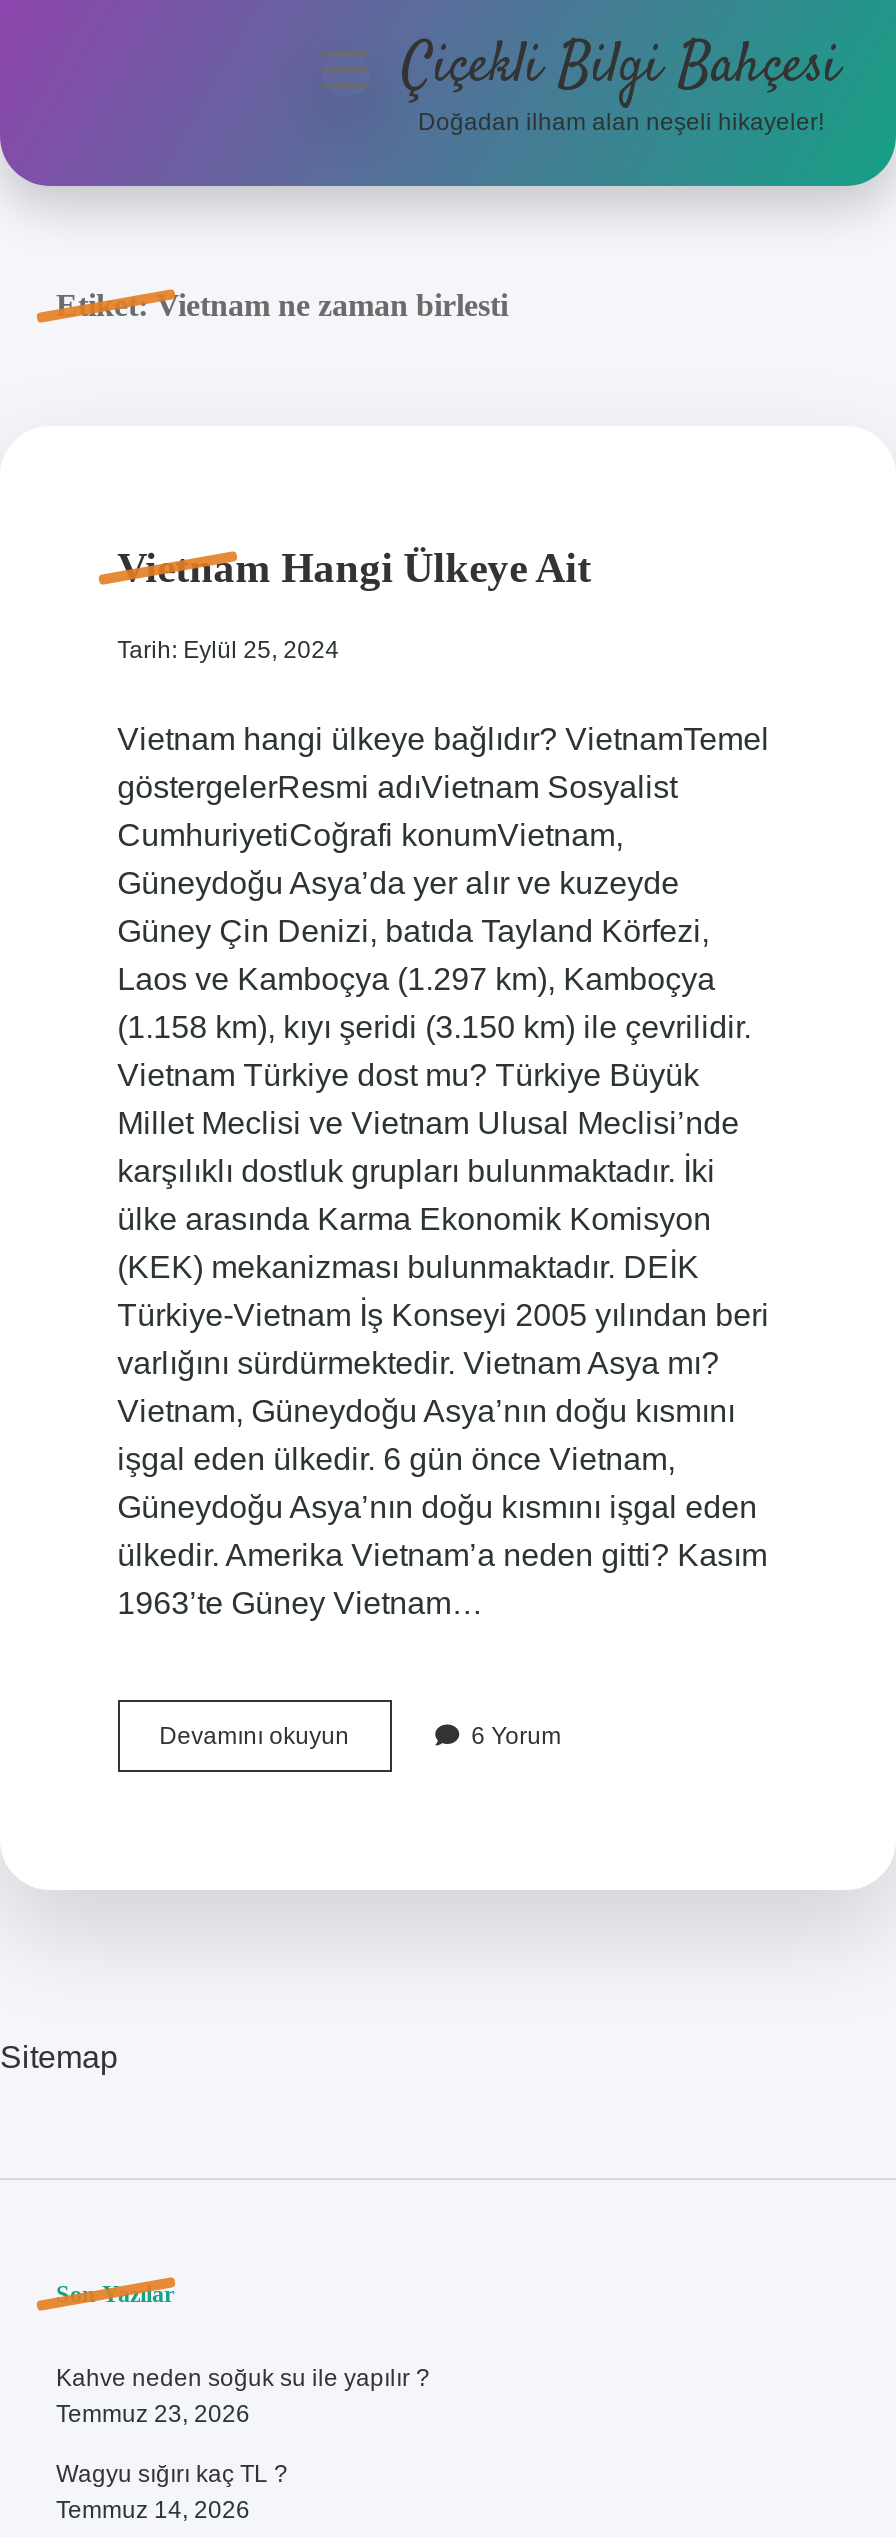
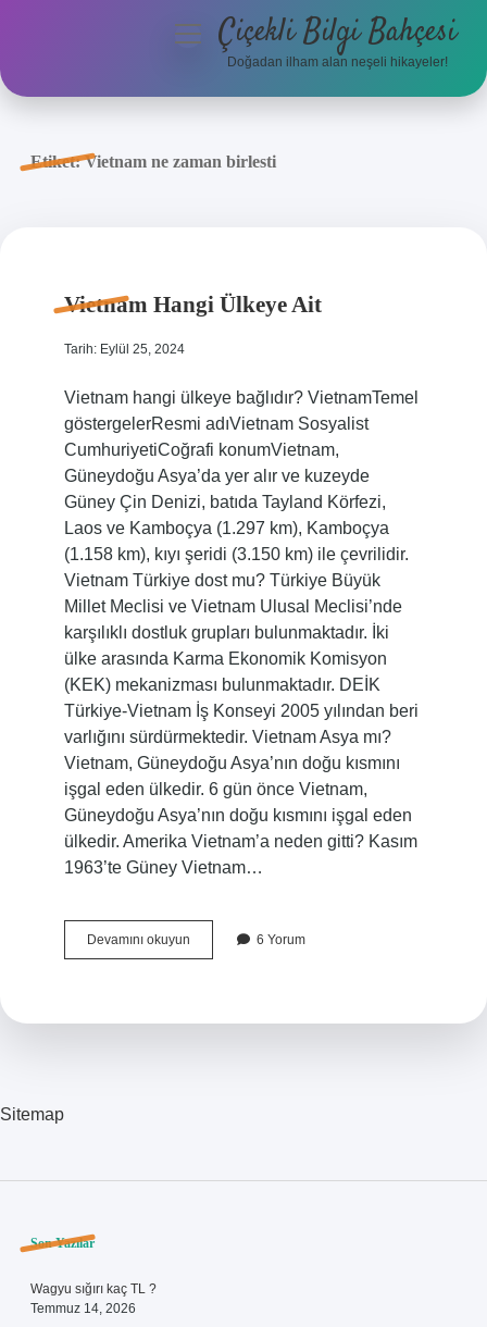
[56,2364,430,2428] Kahve neden soğuk su ile yapılır ? | Temmuz 23, 2026 -> none

